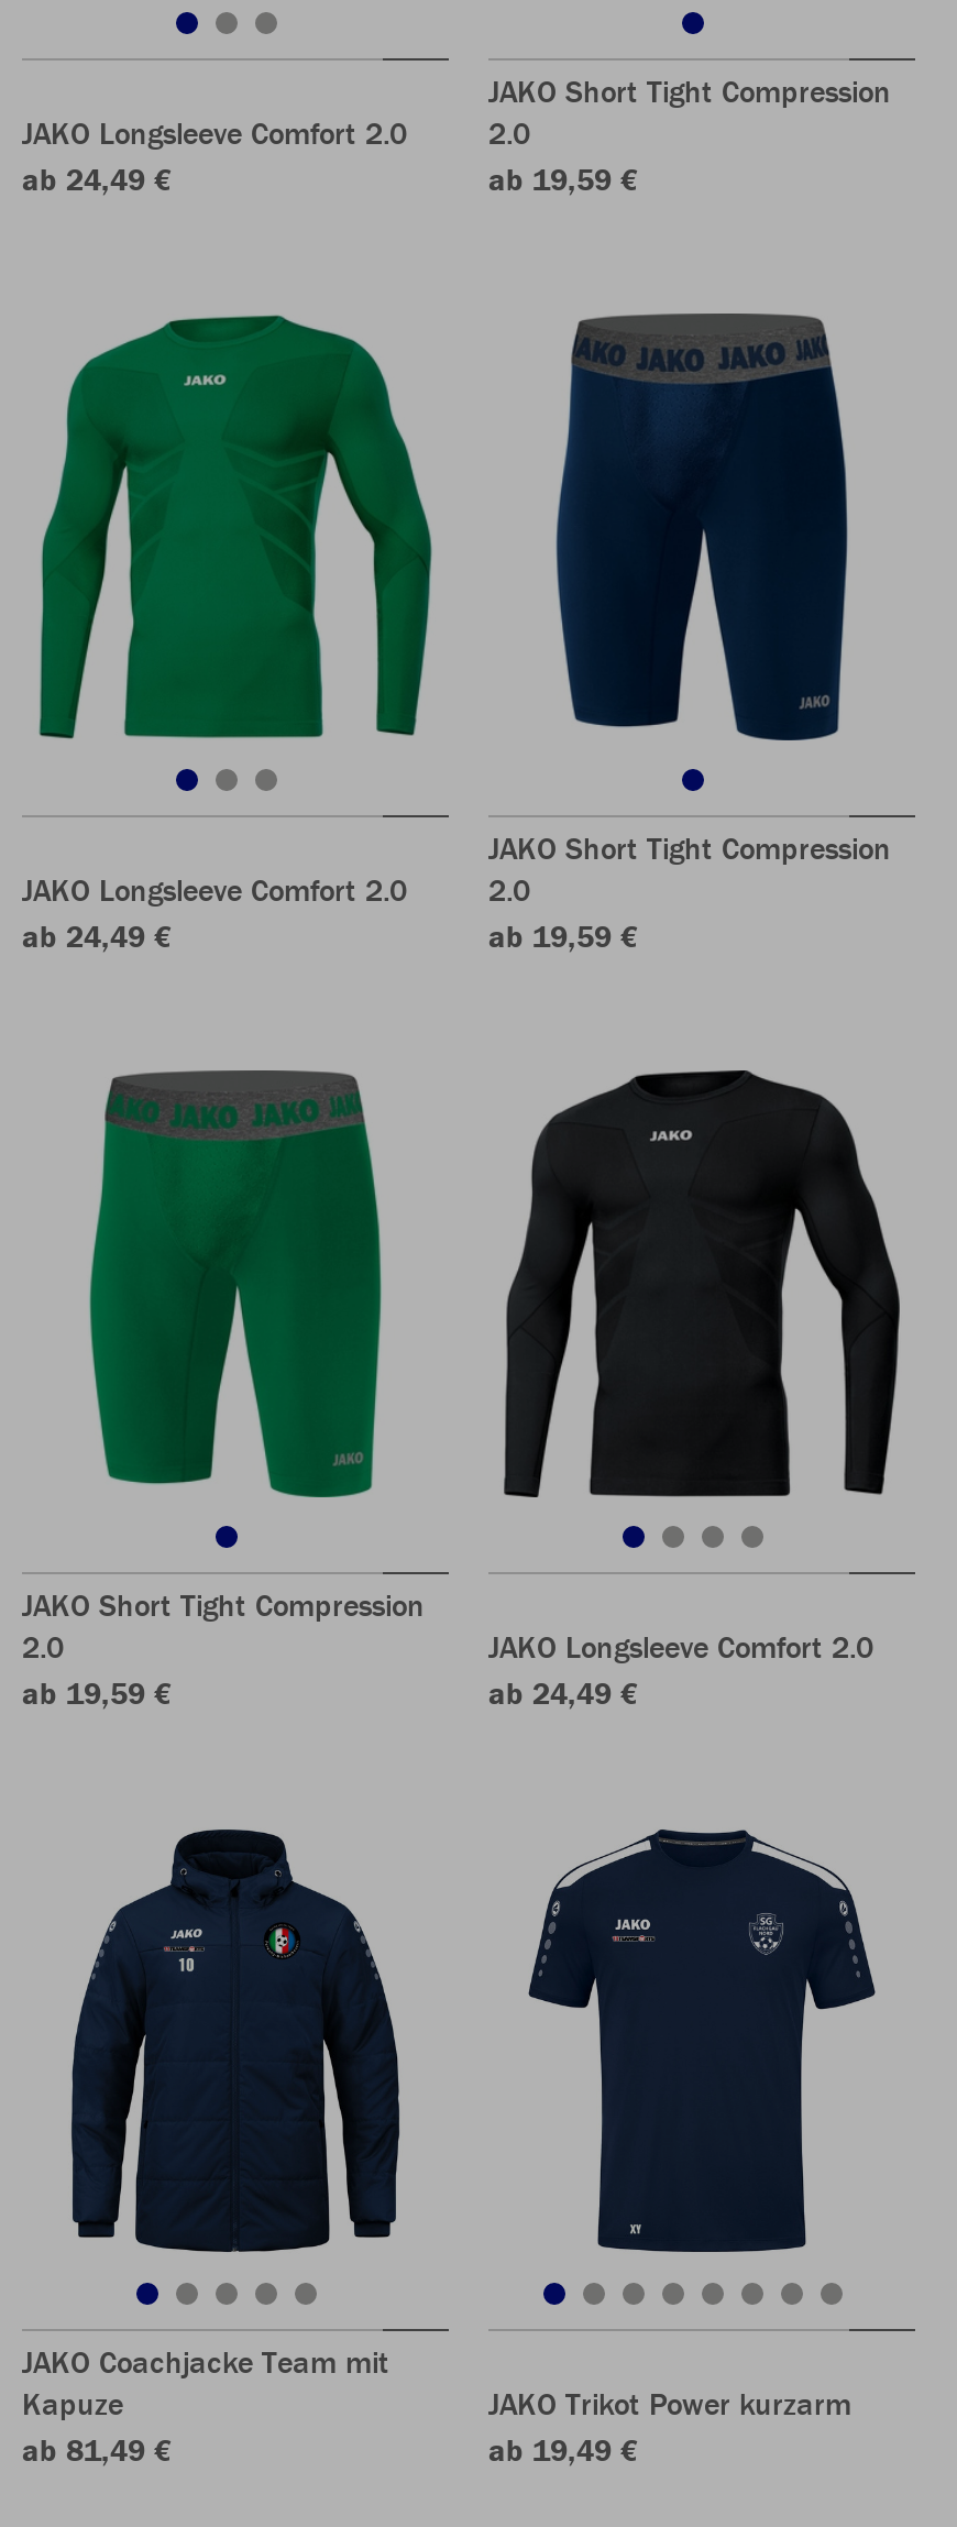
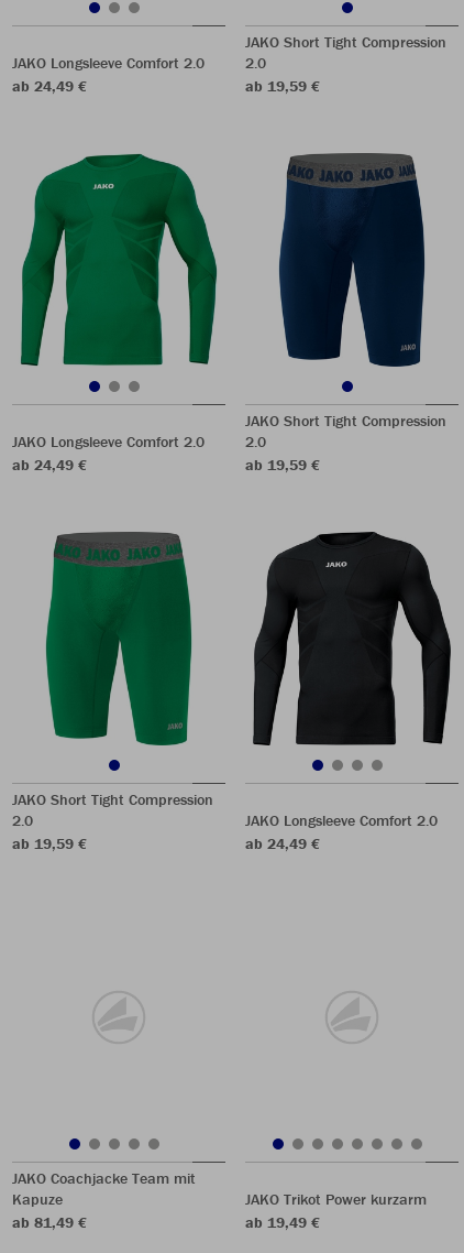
[68,1827,403,2254] [image] -> none
[526,1827,878,2254] [image] -> none

